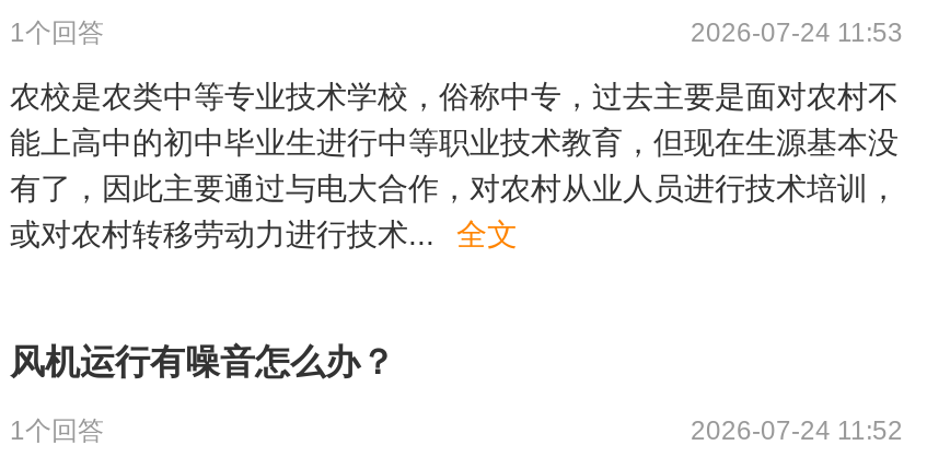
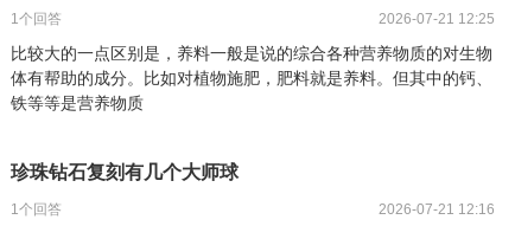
[691,17,903,48] 2026-07-24 11:53 -> [379,11,495,27] 2026-07-21 12:25
[10,79,899,251] 农校是农类中等专业技术学校，俗称中专，过去主要是面对农村不 | 能上高中的初中毕业生进行中等职业技术教育，但现在生源基本没 | 有了，因此主要通过与电大合作，对农村从业人员进行技术培训， | 或对农村转移劳动力进行技术... | 全文 -> [11,44,492,112] 比较大的一点区别是，养料一般是说的综合各种营养物质的对生物 | 体有帮助的成分。比如对植物施肥，肥料就是养料。但其中的钙、 | 铁等等是营养物质
[10,343,395,380] 风机运行有噪音怎么办？ -> [11,162,239,182] 珍珠钻石复刻有几个大师球
[691,415,903,446] 2026-07-24 11:52 -> [379,201,495,218] 2026-07-21 12:16

